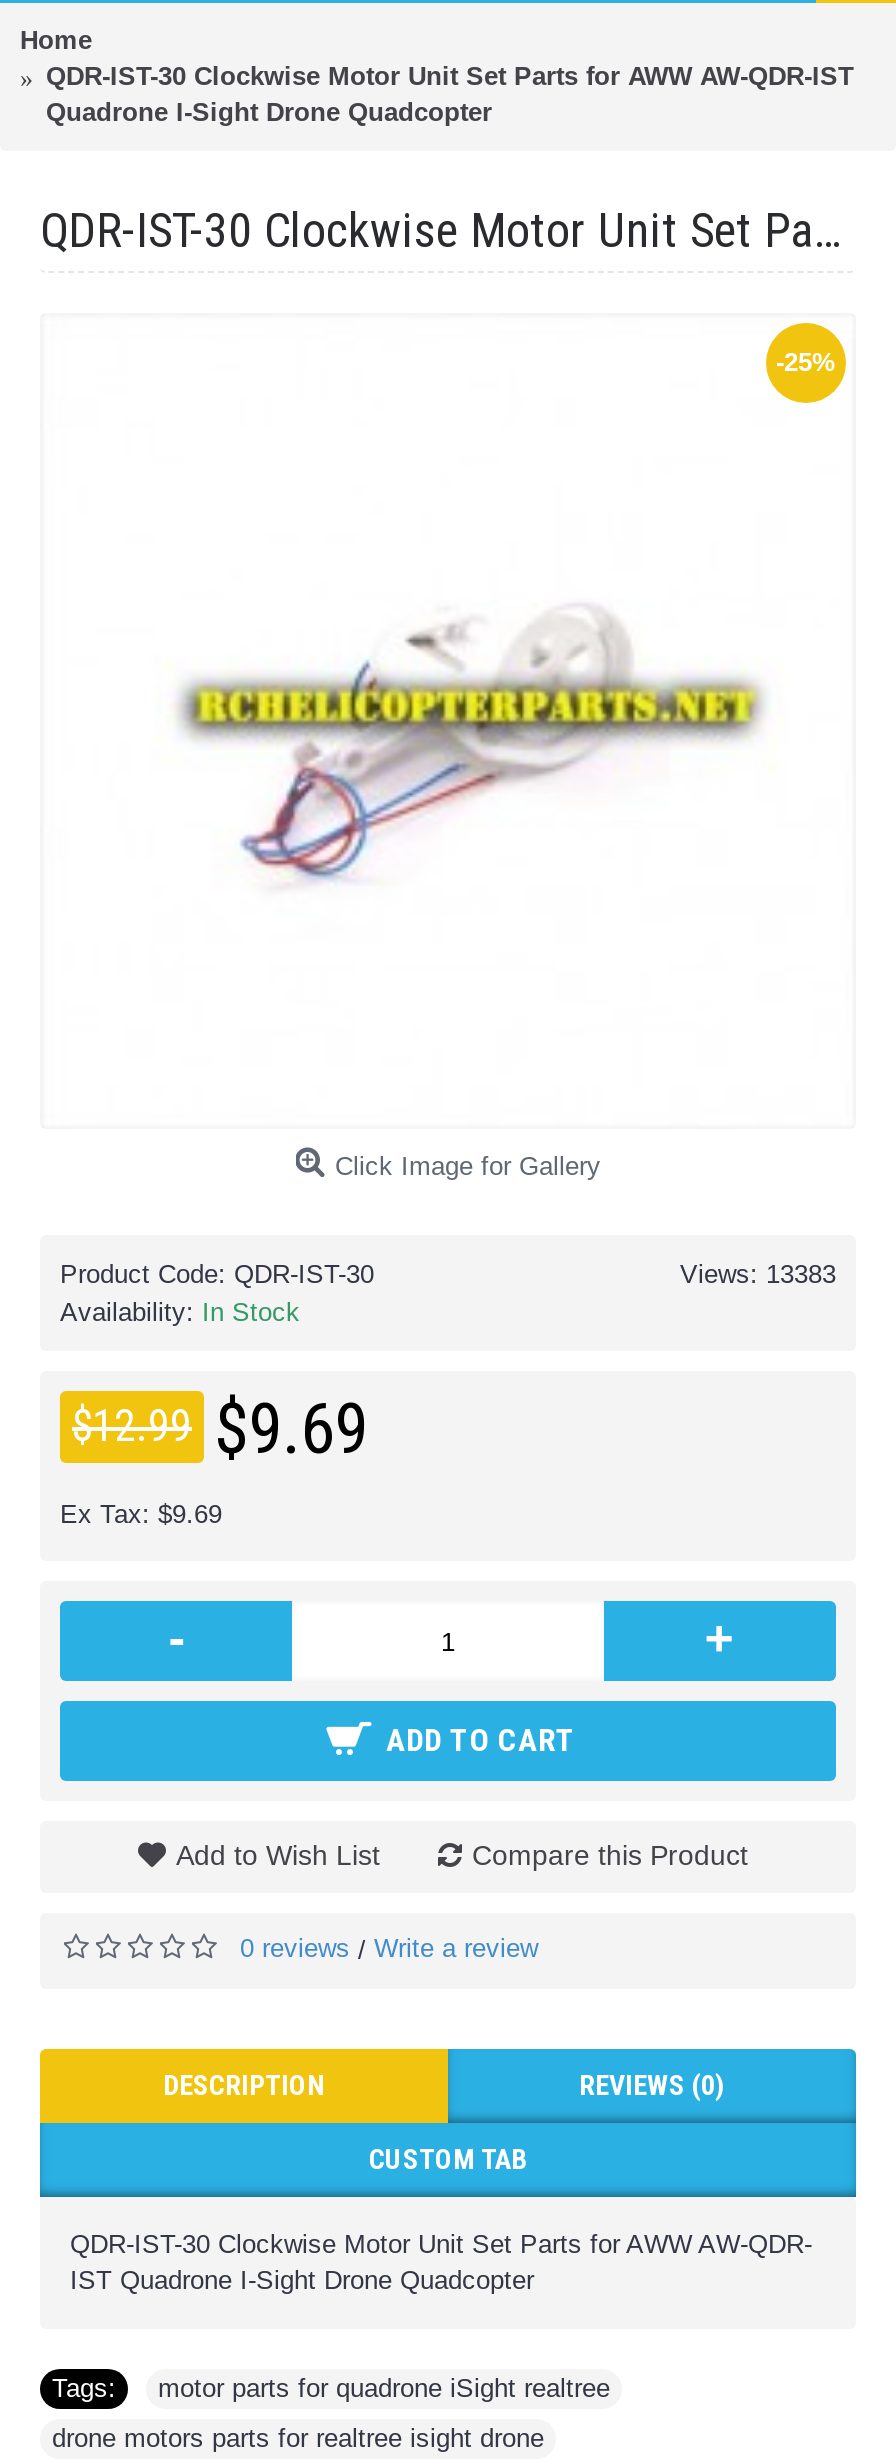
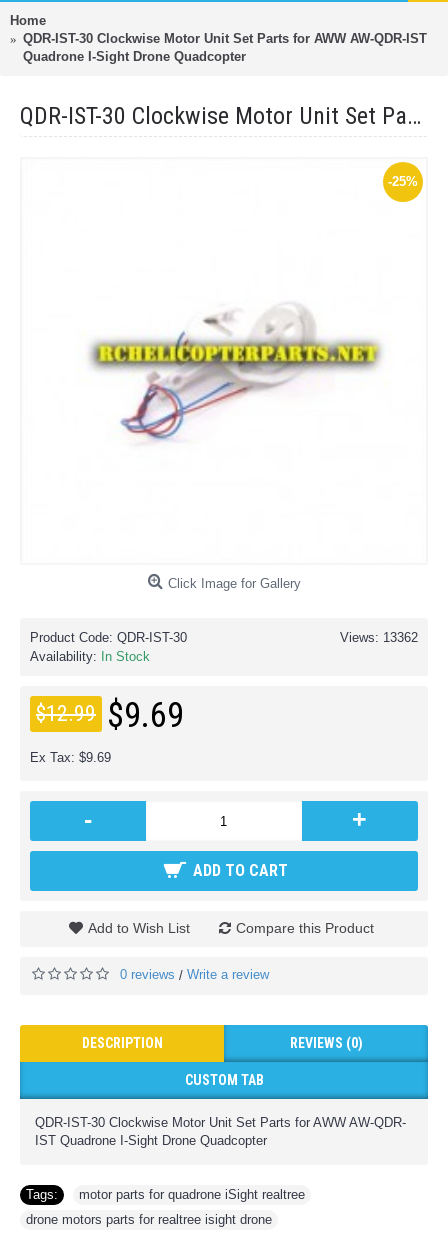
[680,1259,836,1289] Views: 13383 -> [340,630,418,645] Views: 13362

